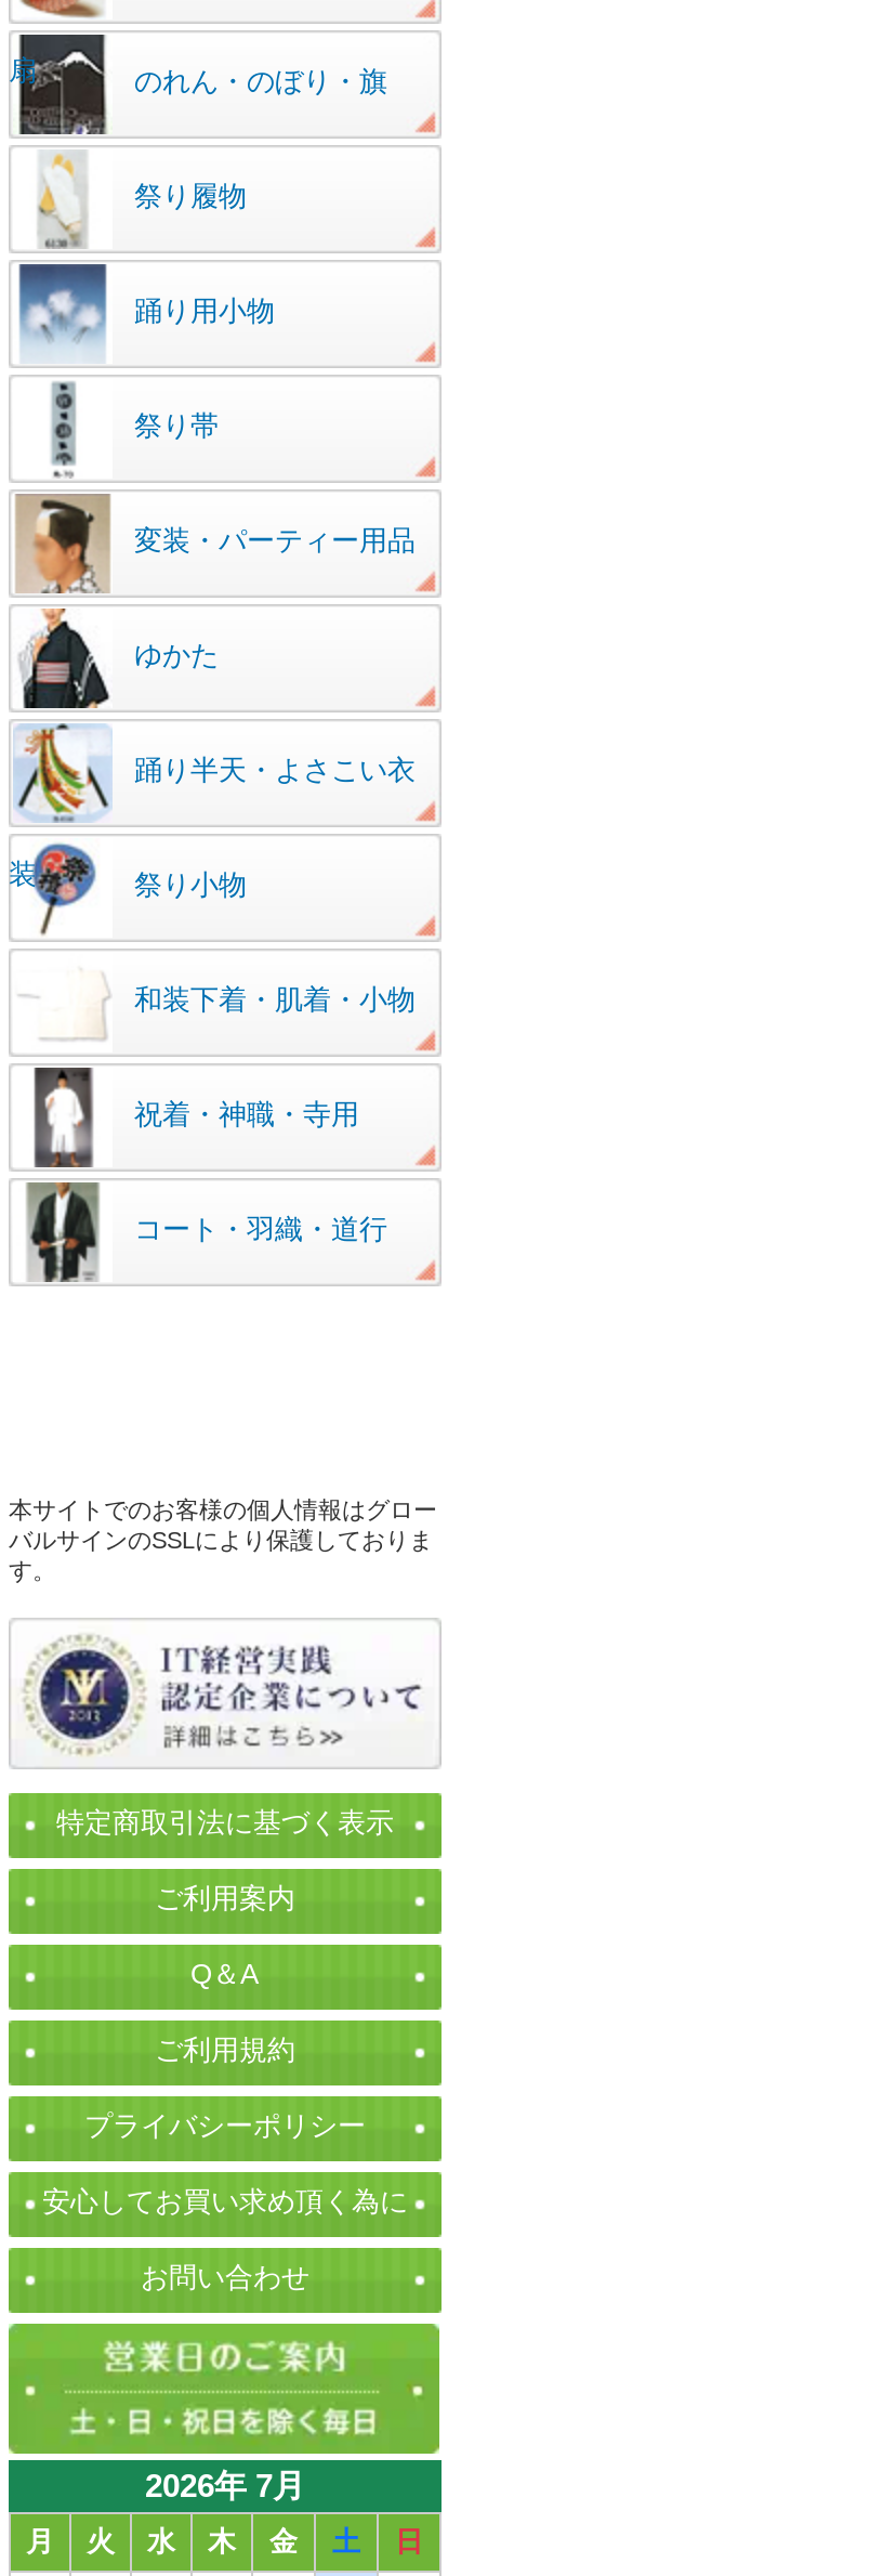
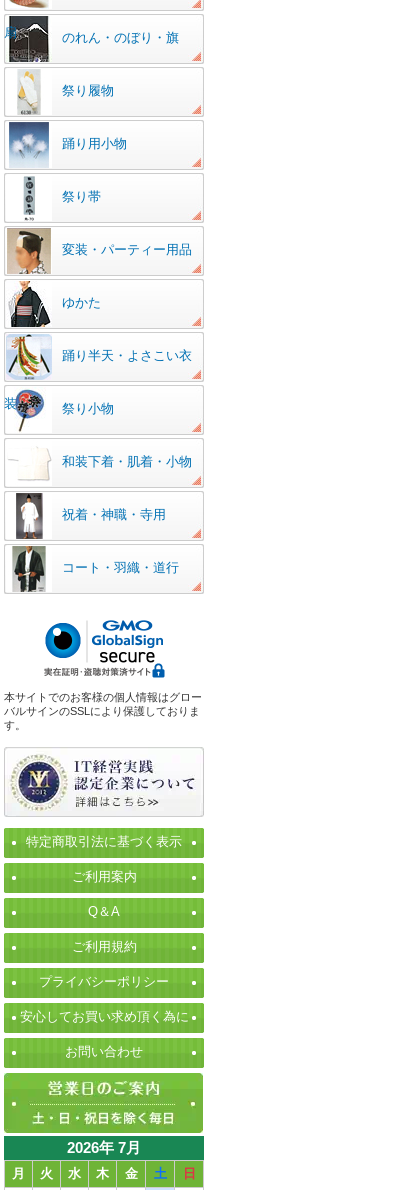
none -> [44,619,166,679] [image]

